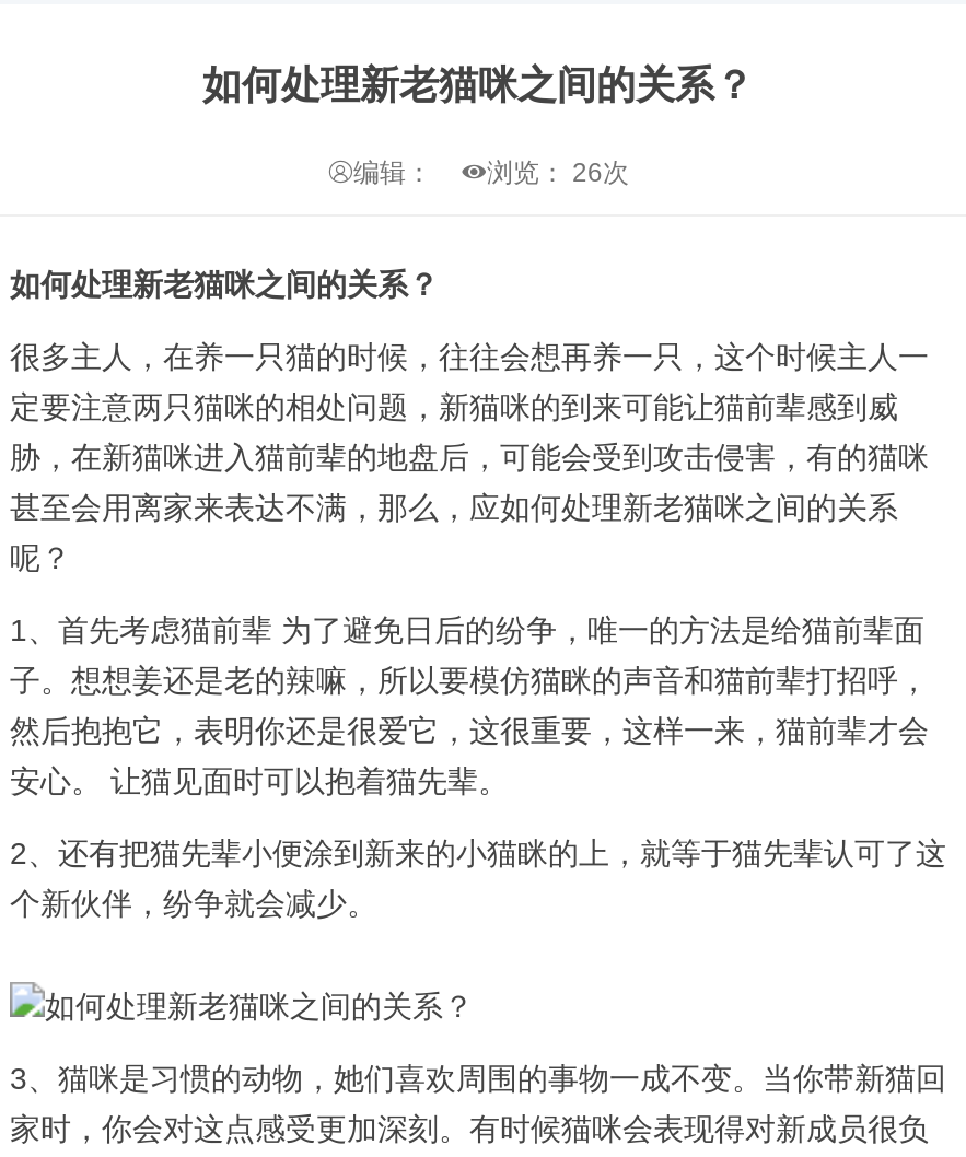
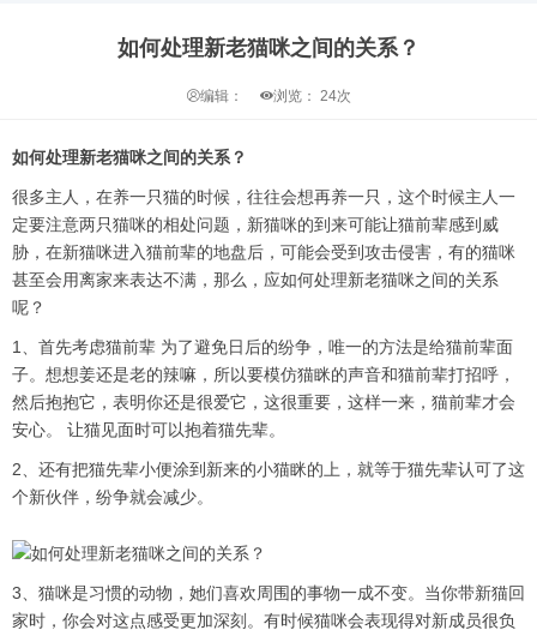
[353,158,629,189] 编辑： 浏览：26次 -> [200,88,351,105] 编辑： 浏览：24次

